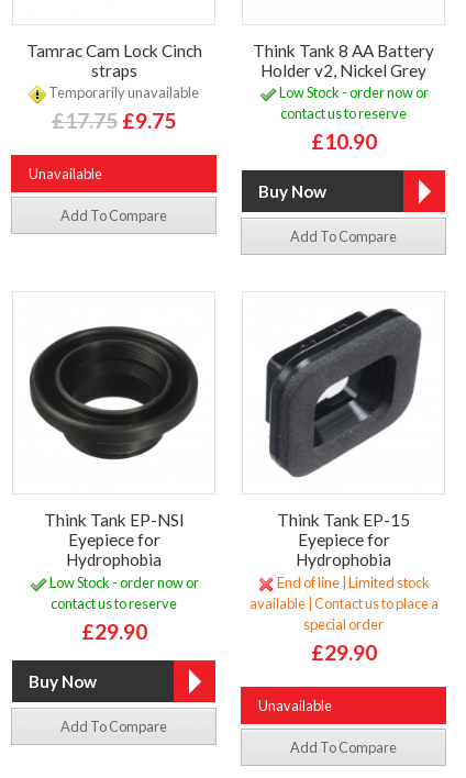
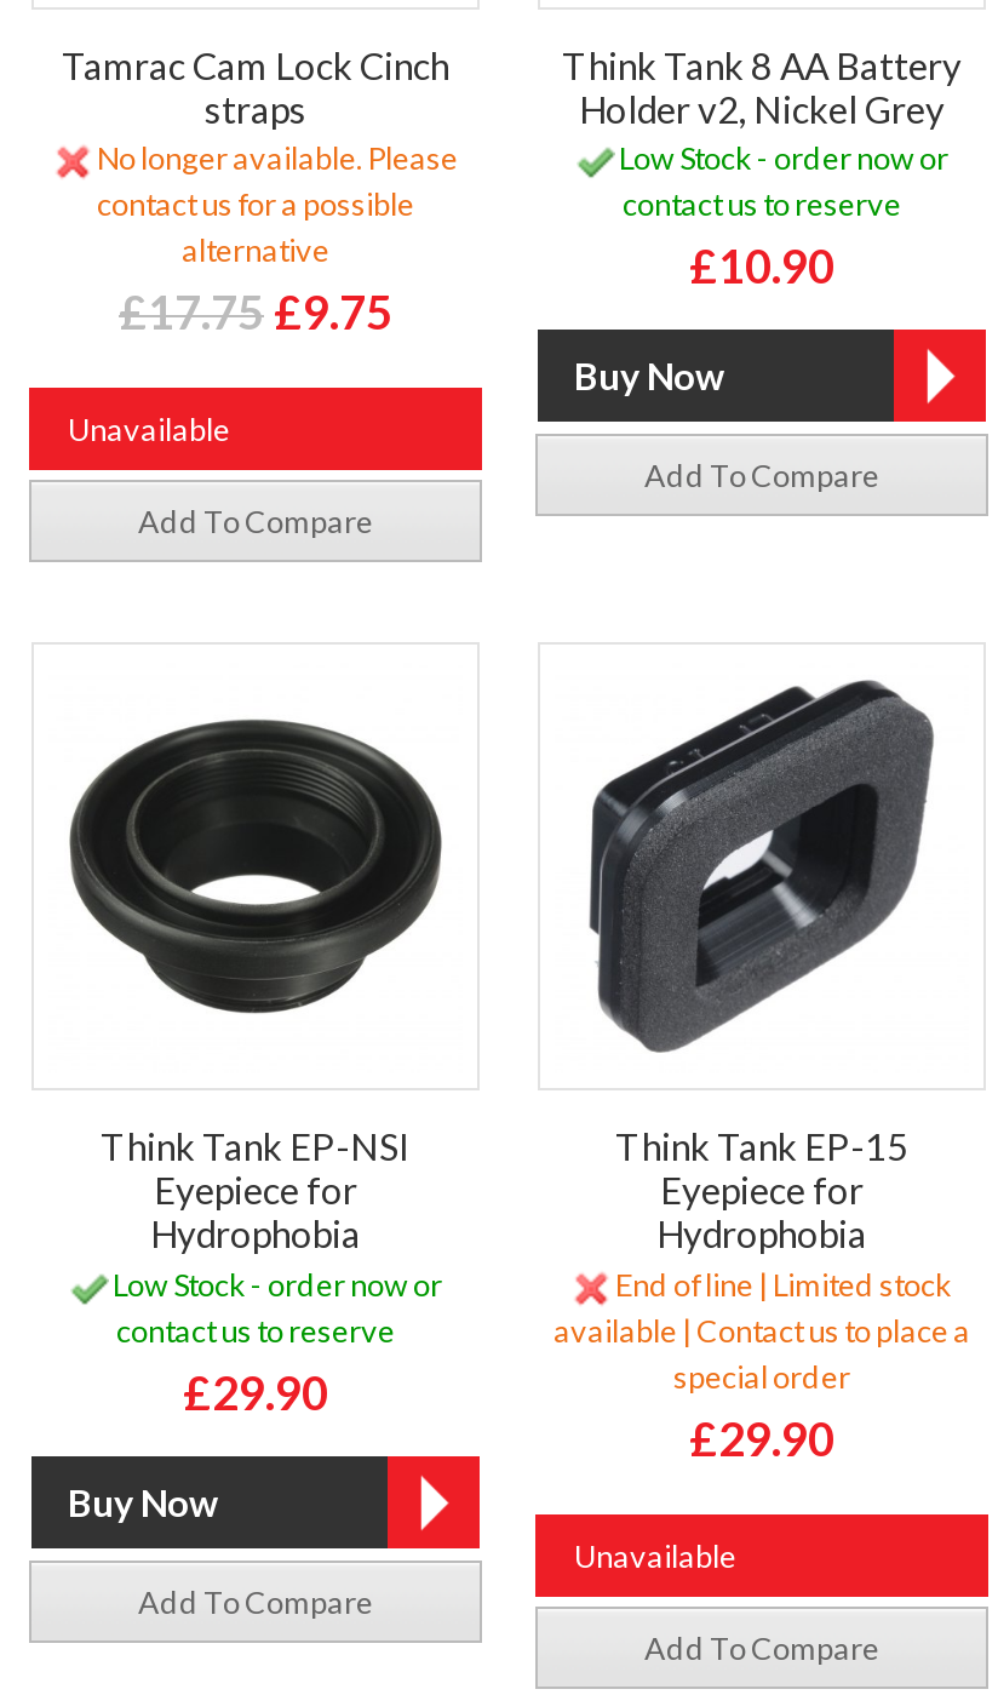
[46,84,199,101] Temporarily unavailable -> [92,139,458,270] No longer available. Please | contact us for a possible | alternative
moved [29,108,176,224] -> [68,284,392,541]: £17.75 £9.75 | Unavailable | Add To Compare

